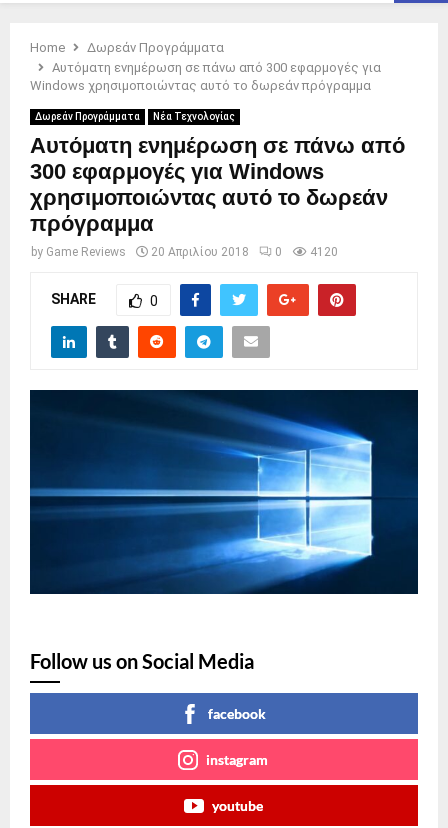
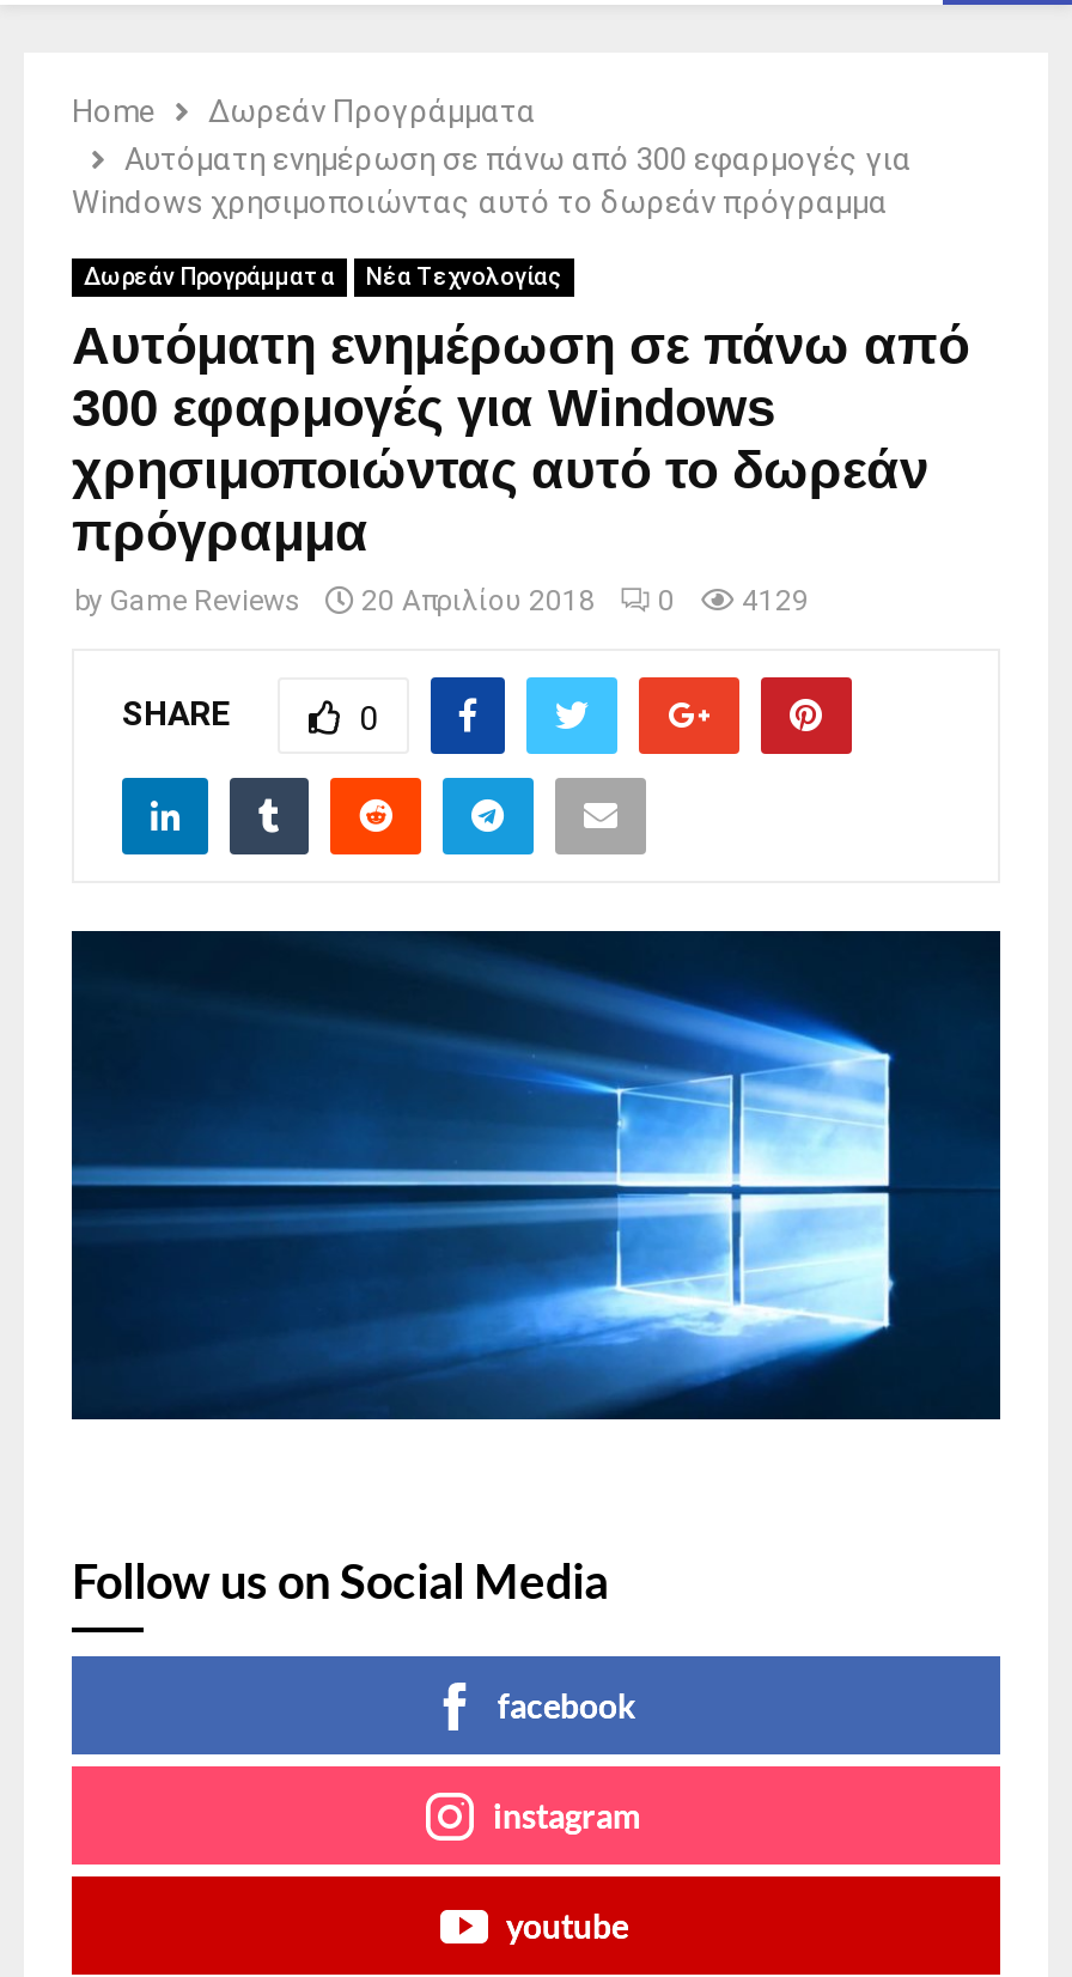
[31,245,338,259] by Game Reviews 20 Απριλίου 2018 0 4120 -> [74,584,809,618] by Game Reviews 20 Απριλίου 2018 0 4129

